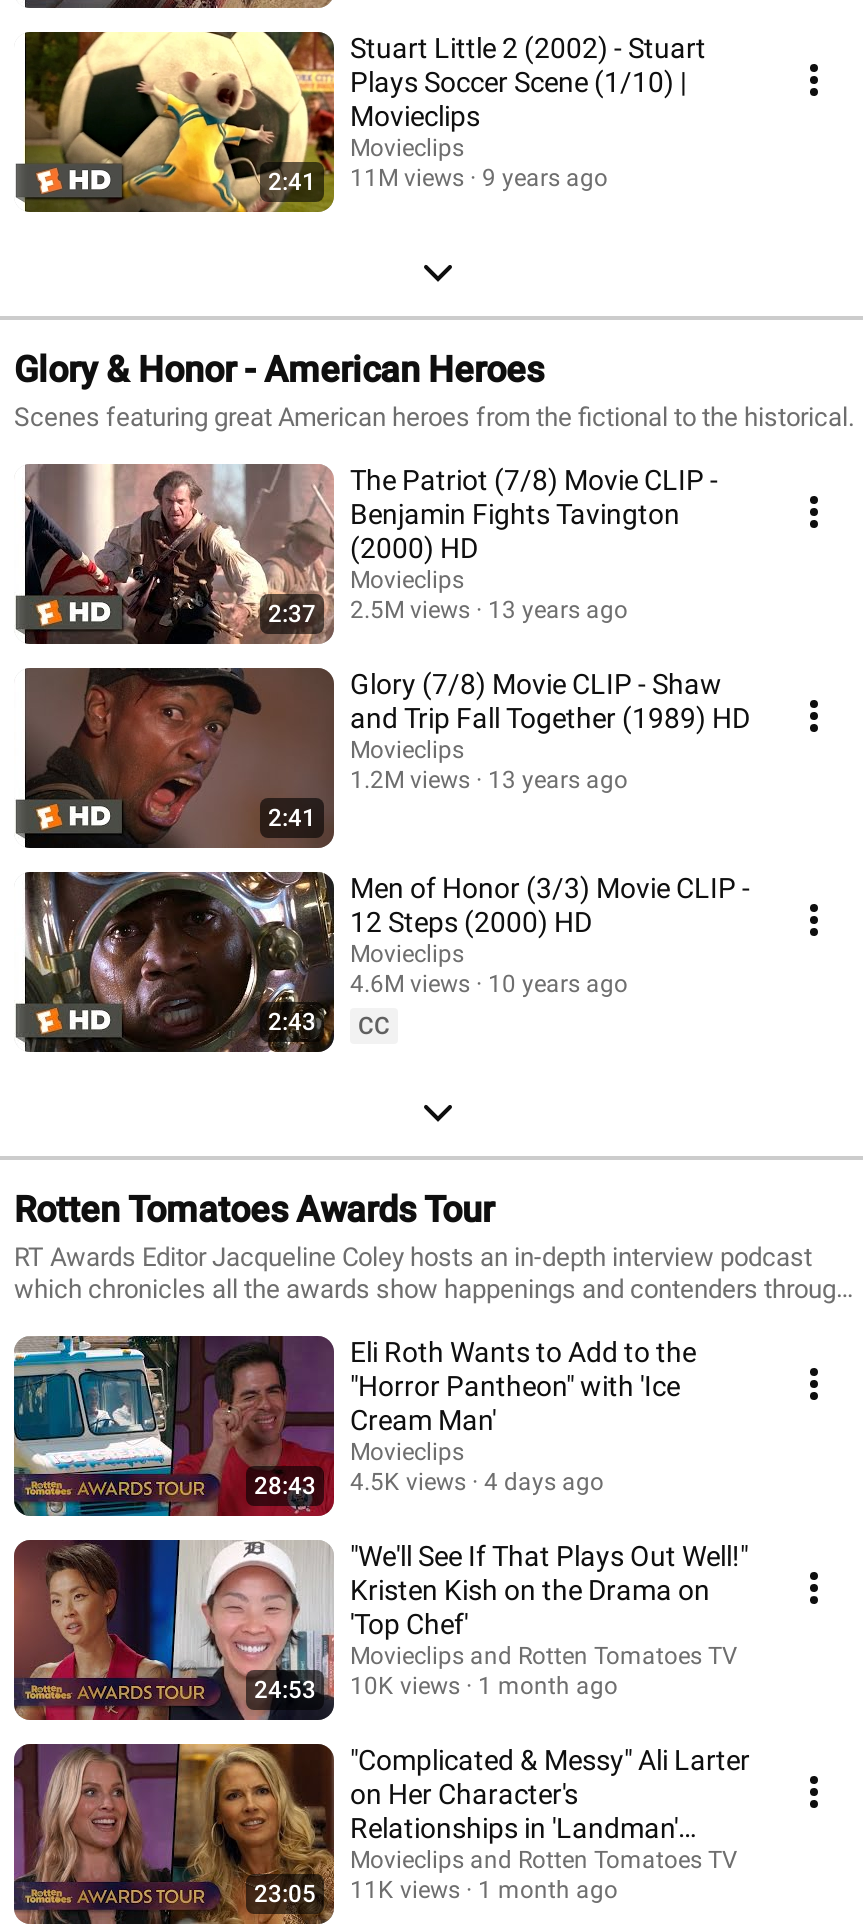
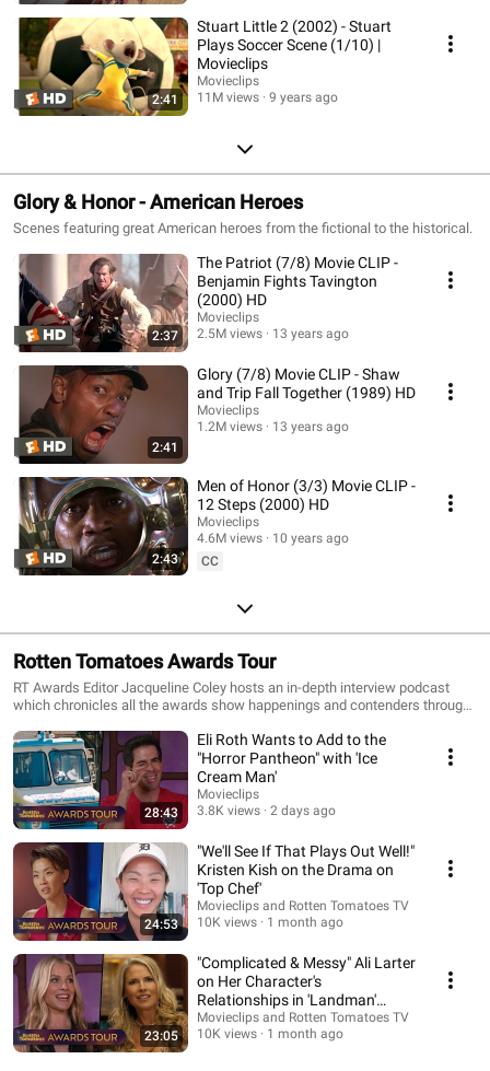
[350,1467,466,1495] 4.5K views -> [197,802,260,818] 3.8K views
[484,1467,604,1495] 4 days ago -> [270,802,336,818] 2 days ago
[254,1875,618,1907] 23:05 11K views 1 month ago -> [144,1026,343,1043] 23:05 10K views 1 month ago

